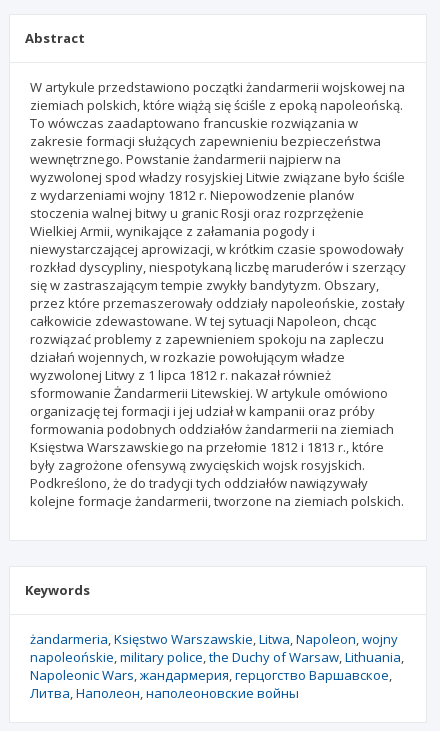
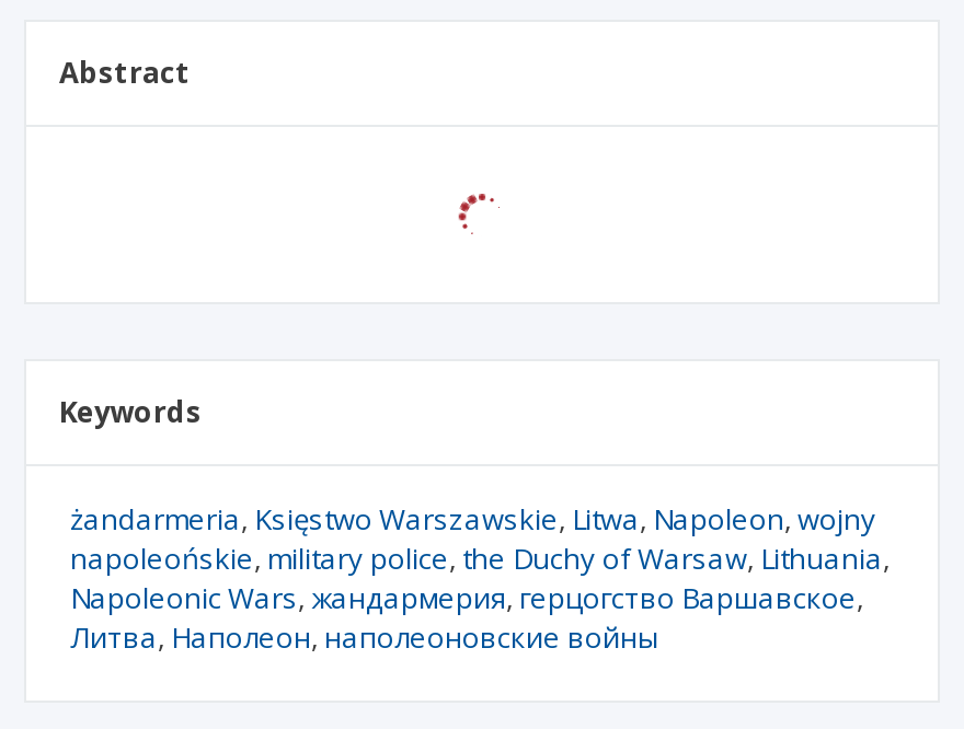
[30,78,406,510] W artykule przedstawiono początki żandarmerii wojskowej na | ziemiach polskich, które wiążą się ściśle z epoką napoleońską. | To wówczas zaadaptowano francuskie rozwiązania w | zakresie formacji służących zapewnieniu bezpieczeństwa | wewnętrznego. Powstanie żandarmerii najpierw na | wyzwolonej spod władzy rosyjskiej Litwie związane było ściśle | z wydarzeniami wojny 1812 r. Niepowodzenie planów | stoczenia walnej bitwy u granic Rosji oraz rozprzężenie | Wielkiej Armii, wynikające z załamania pogody i | niewystarczającej aprowizacji, w krótkim czasie spowodowały | rozkład dyscypliny, niespotykaną liczbę maruderów i szerzący | się w zastraszającym tempie zwykły bandytyzm. Obszary, | przez które przemaszerowały oddziały napoleońskie, zostały | całkowicie zdewastowane. W tej sytuacji Napoleon, chcąc | rozwiązać problemy z zapewnieniem spokoju na zapleczu | działań wojennych, w rozkazie powołującym władze | wyzwolonej Litwy z 1 lipca 1812 r. nakazał również | sformowanie Żandarmerii Litewskiej. W artykule omówiono | organizację tej formacji i jej udział w kampanii oraz próby | formowania podobnych oddziałów żandarmerii na ziemiach | Księstwa Warszawskiego na przełomie 1812 i 1813 r., które | były zagrożone ofensywą zwycięskich wojsk rosyjskich. | Podkreślono, że do tradycji tych oddziałów nawiązywały | kolejne formacje żandarmerii, tworzone na ziemiach polskich. -> none

